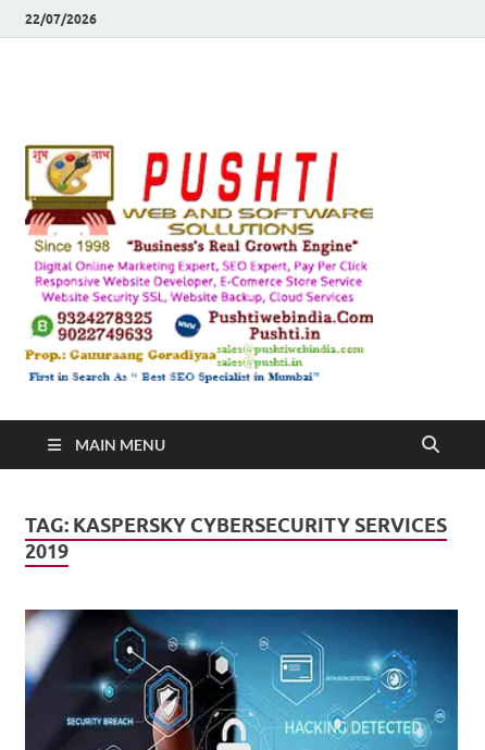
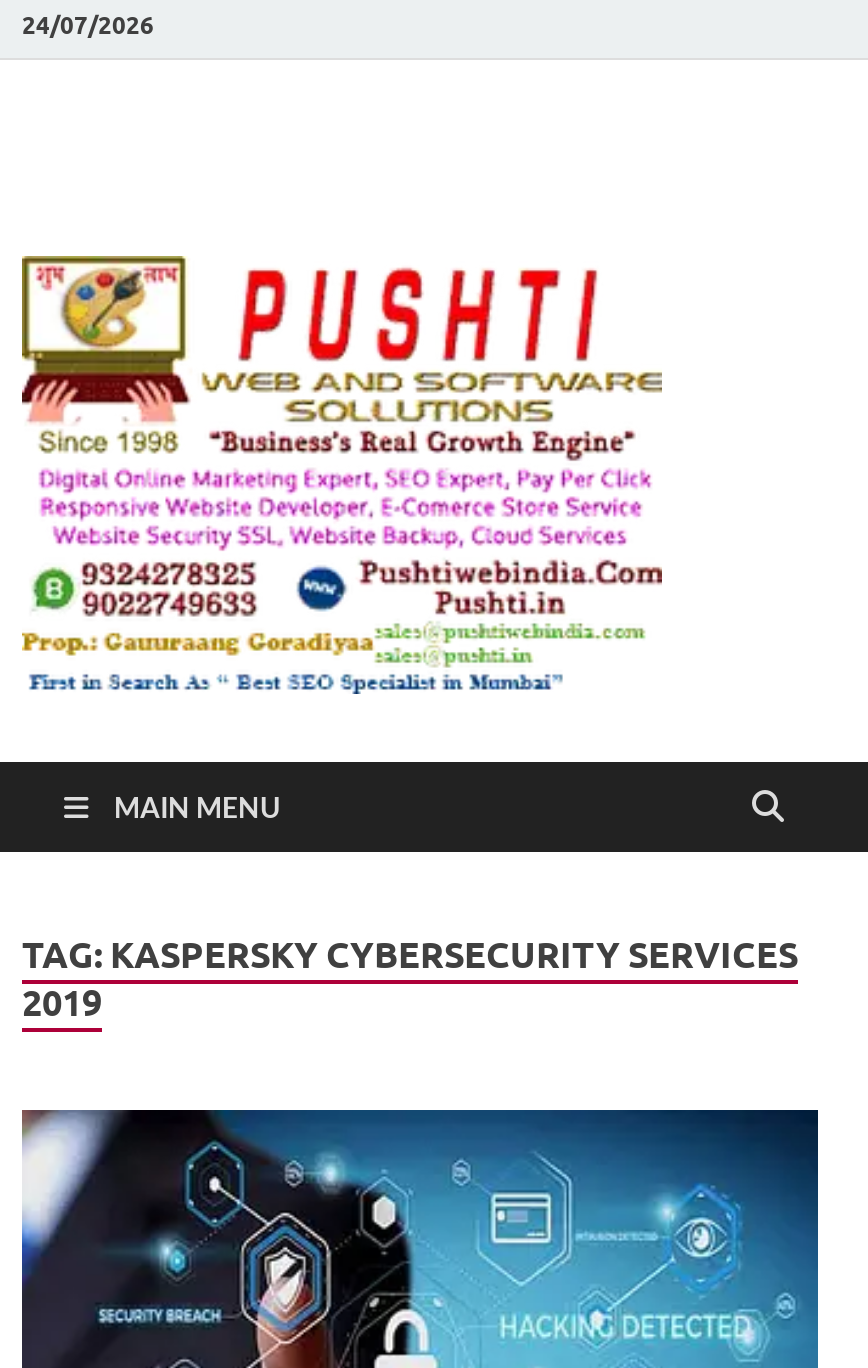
[25,10,97,27] 22/07/2026 -> [22,9,154,39] 24/07/2026

